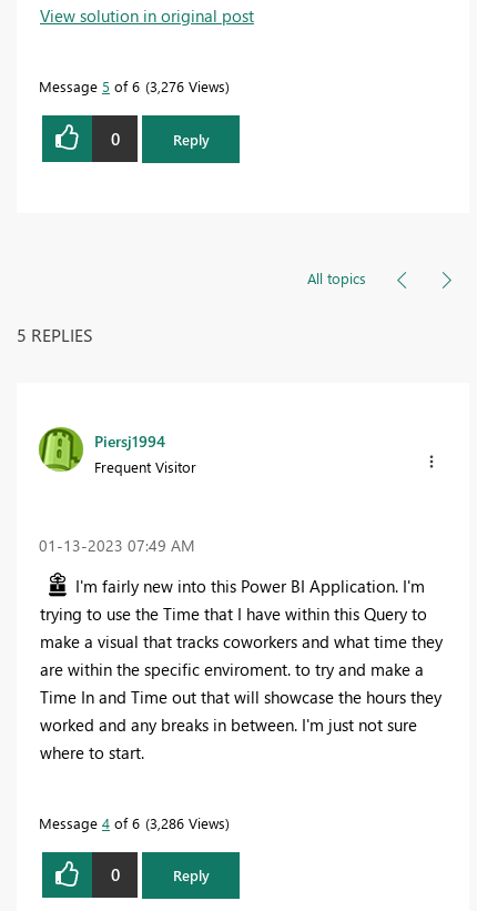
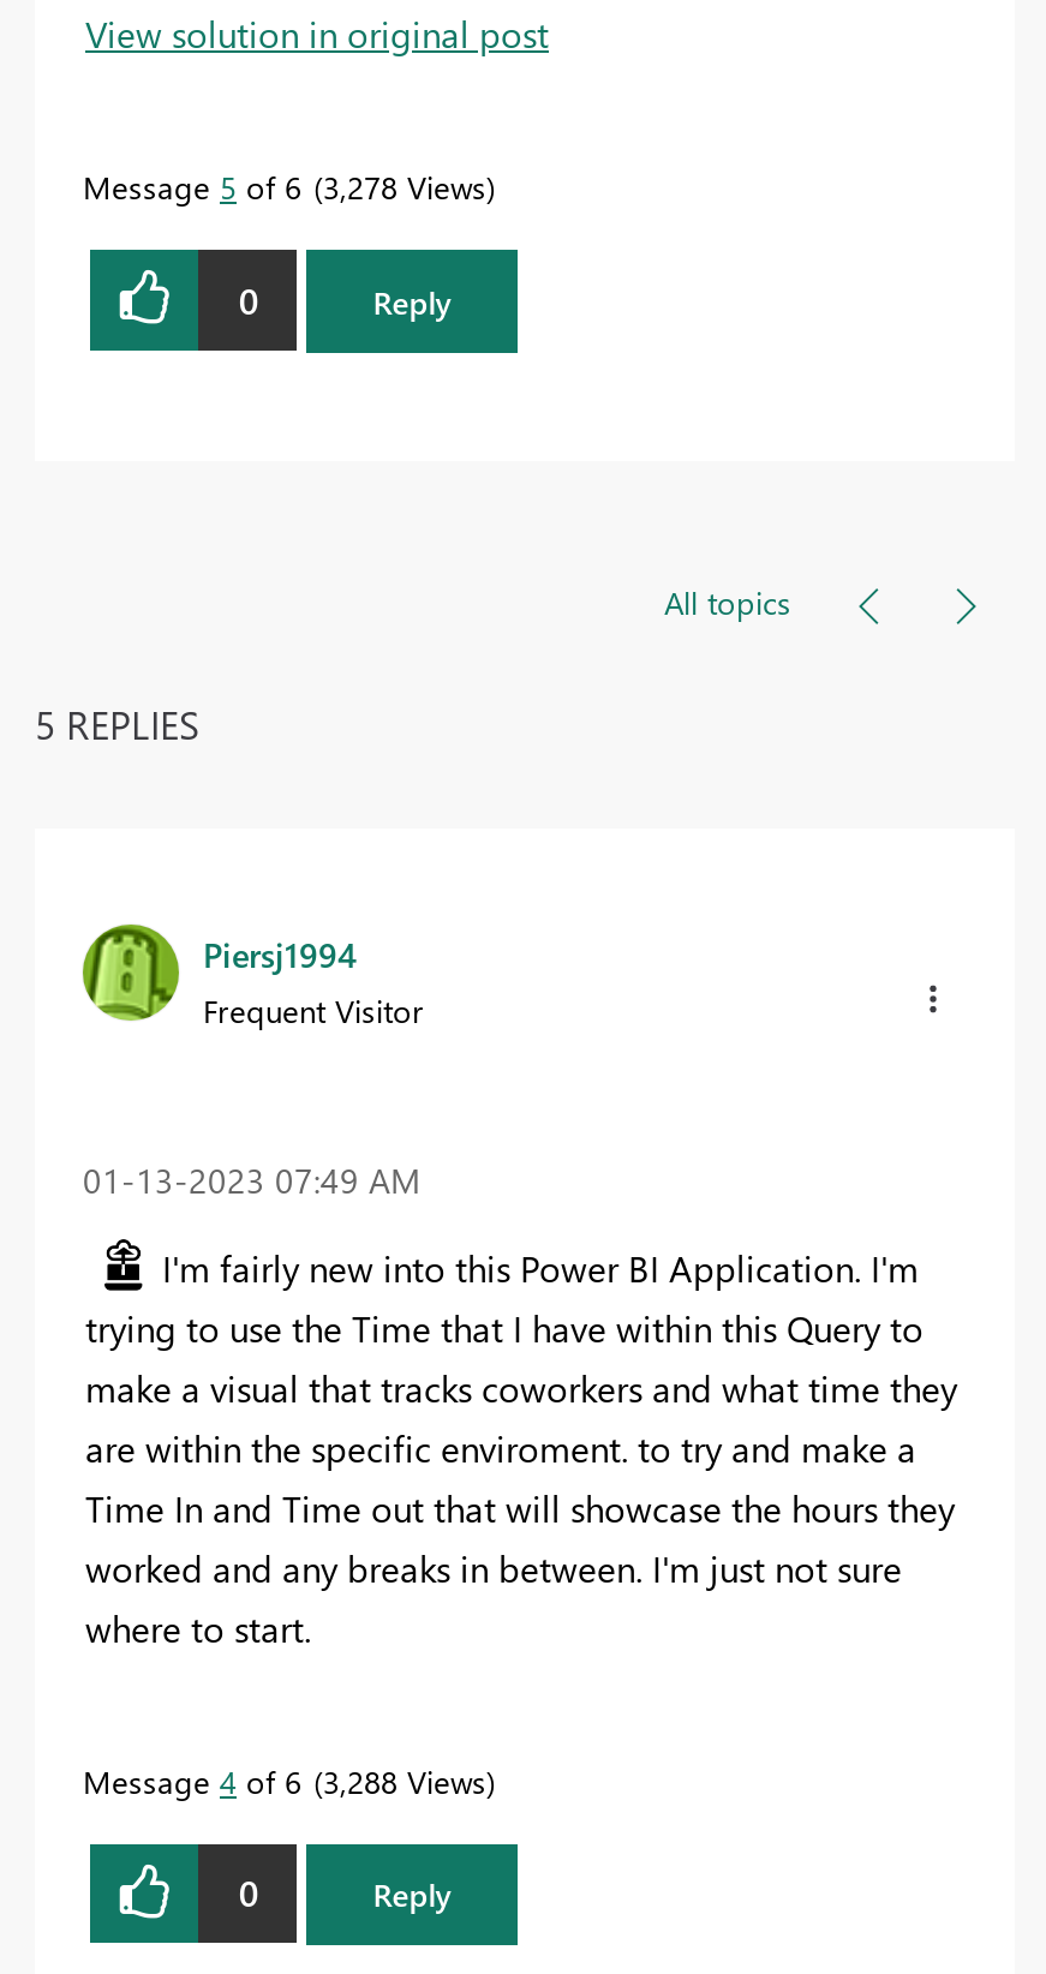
[39,77,225,96] Message 5 of 6 3,276 Views -> [83,167,486,207] Message 5 of 6 3,278 Views
[39,813,225,832] Message 4 of 6 3,286 Views -> [83,1760,486,1801] Message 4 of 6 3,288 Views

